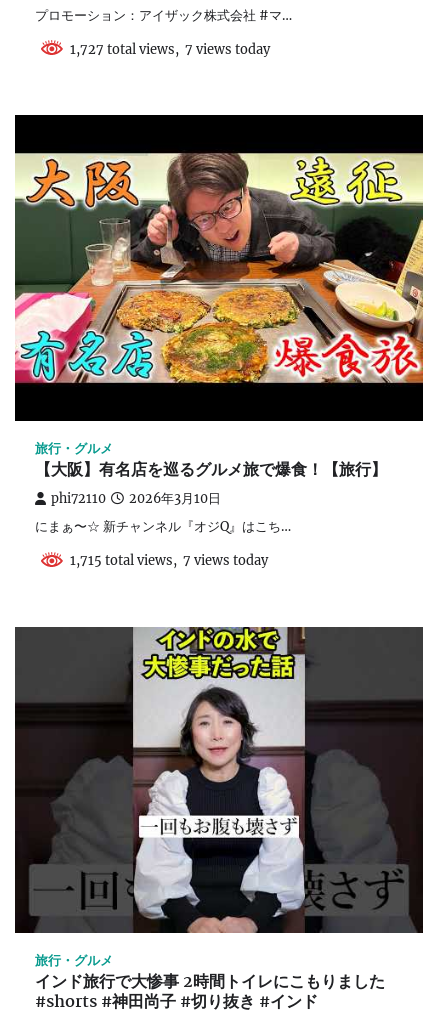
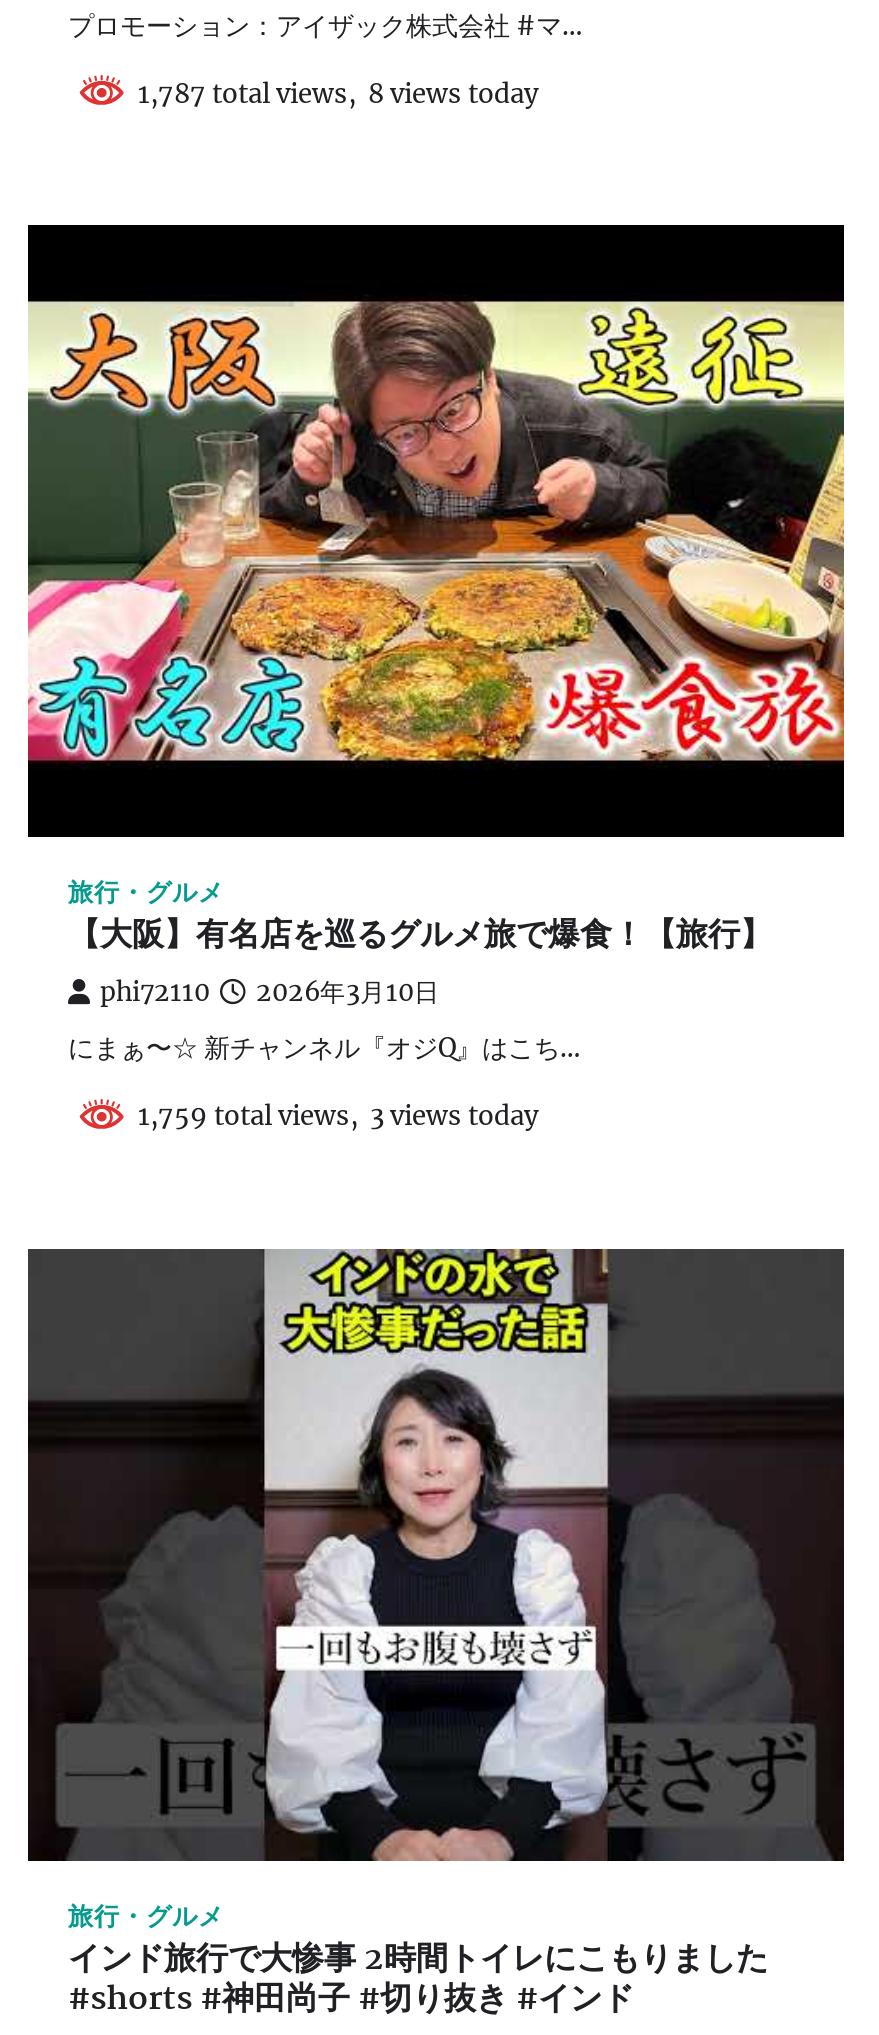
[64,41,270,58] 1,727 total views, 7 views today -> [126,77,538,111] 1,787 total views, 8 views today
[64,552,268,569] 1,715 total views, 7 views today -> [126,1100,538,1134] 1,759 total views, 3 views today

